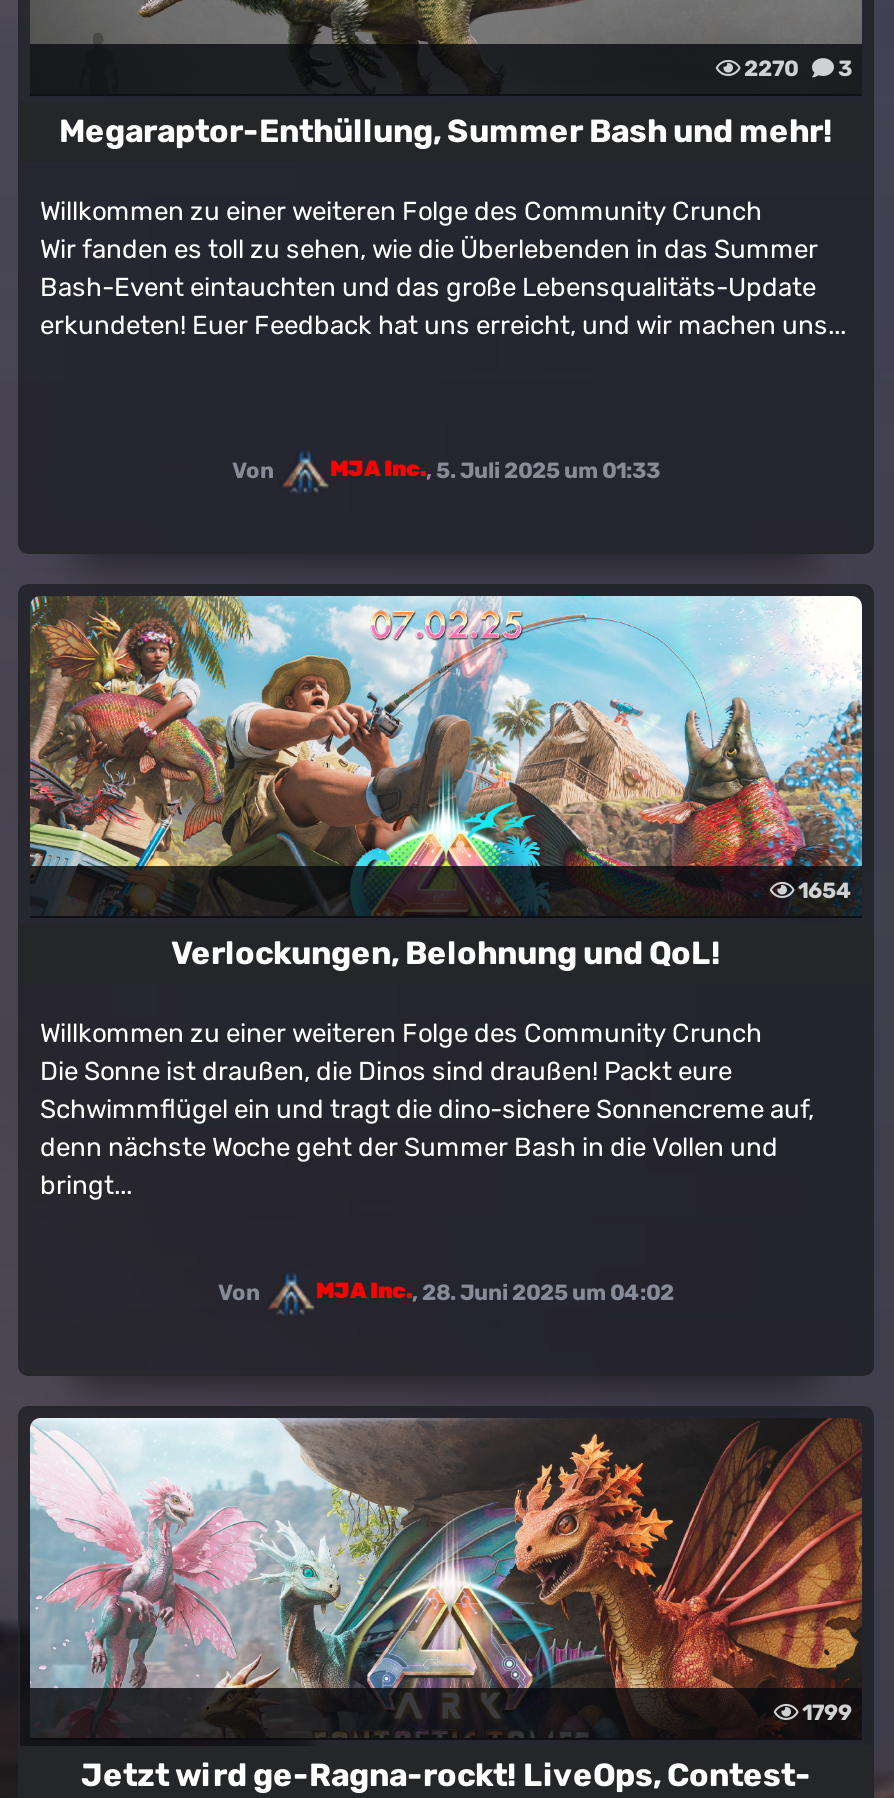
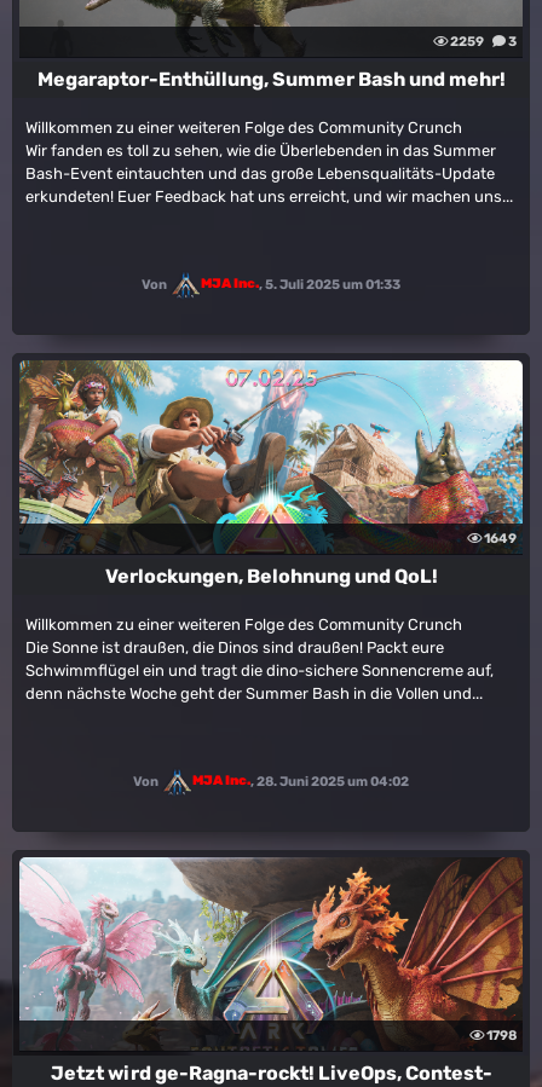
[740,55,852,81] 2270 3 -> [448,33,517,49] 2259 3
[794,877,852,903] 1654 -> [482,530,517,546] 1649
[40,1131,778,1199] denn nächste Woche geht der Summer Bash in die Vollen und | bringt... -> [25,684,483,702] denn nächste Woche geht der Summer Bash in die Vollen und...
[798,1699,852,1725] 1799 -> [484,1027,517,1043] 1798

